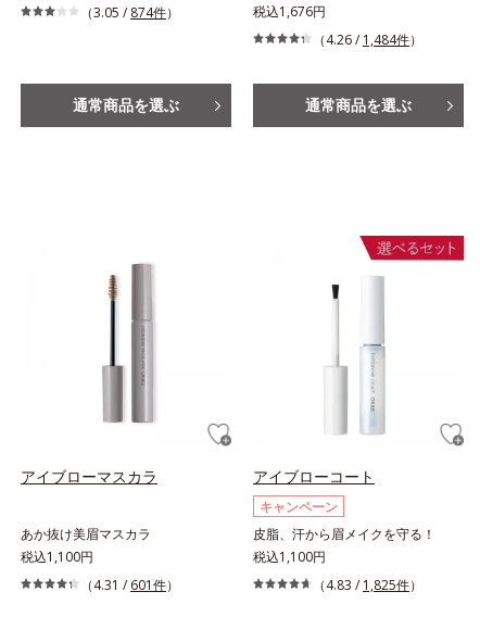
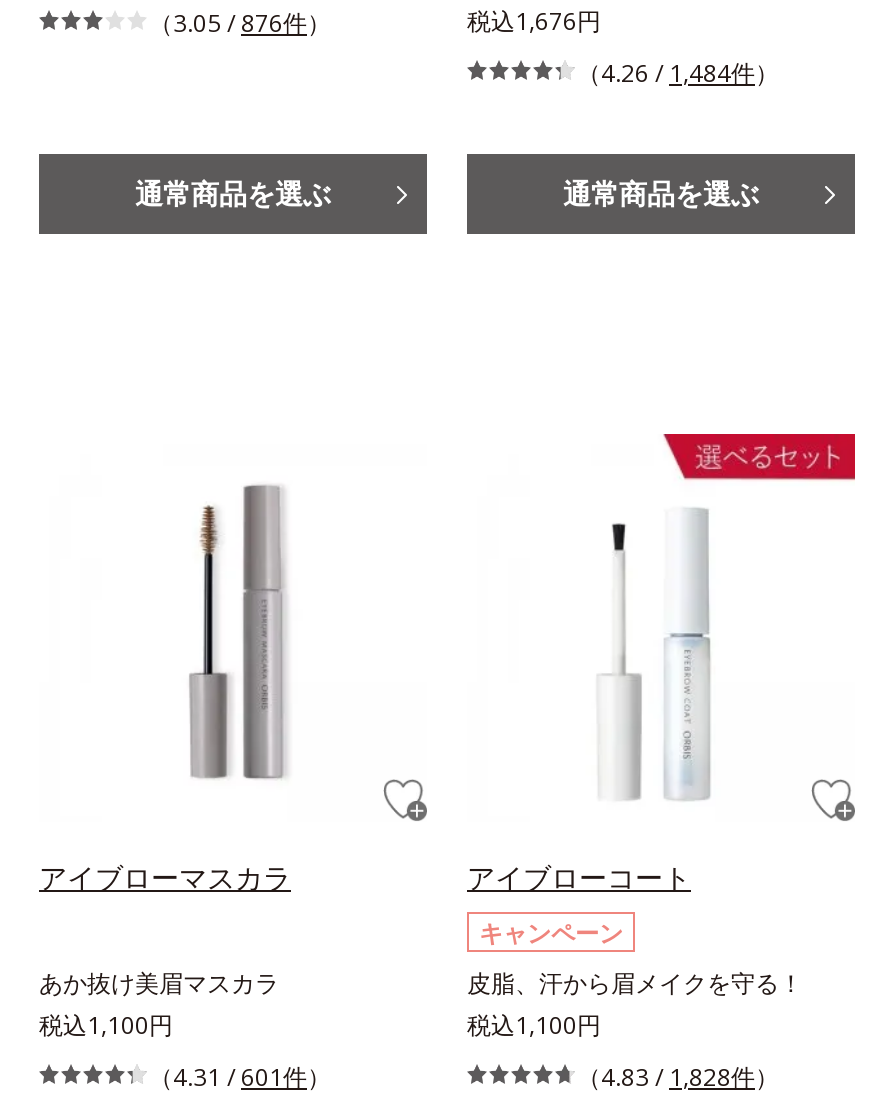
[80,3,179,22] （3.05 / 874件） -> [149,6,331,40] （3.05 / 876件）
[313,576,422,594] （4.83 / 1,825件） -> [577,1060,779,1094] （4.83 / 1,828件）

